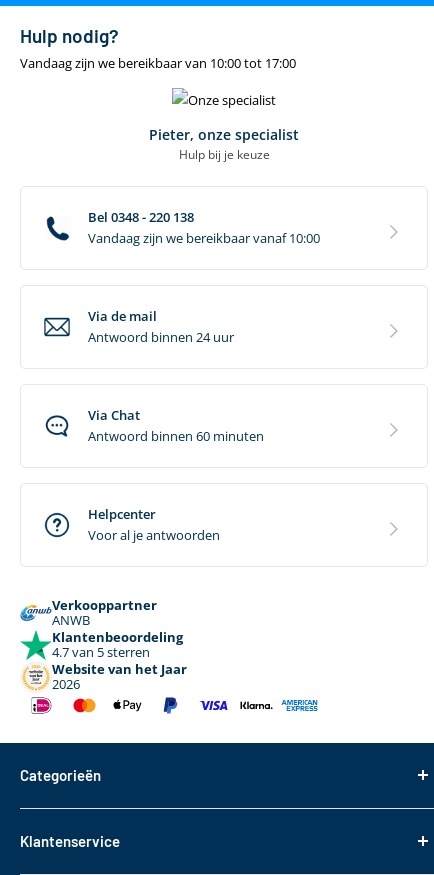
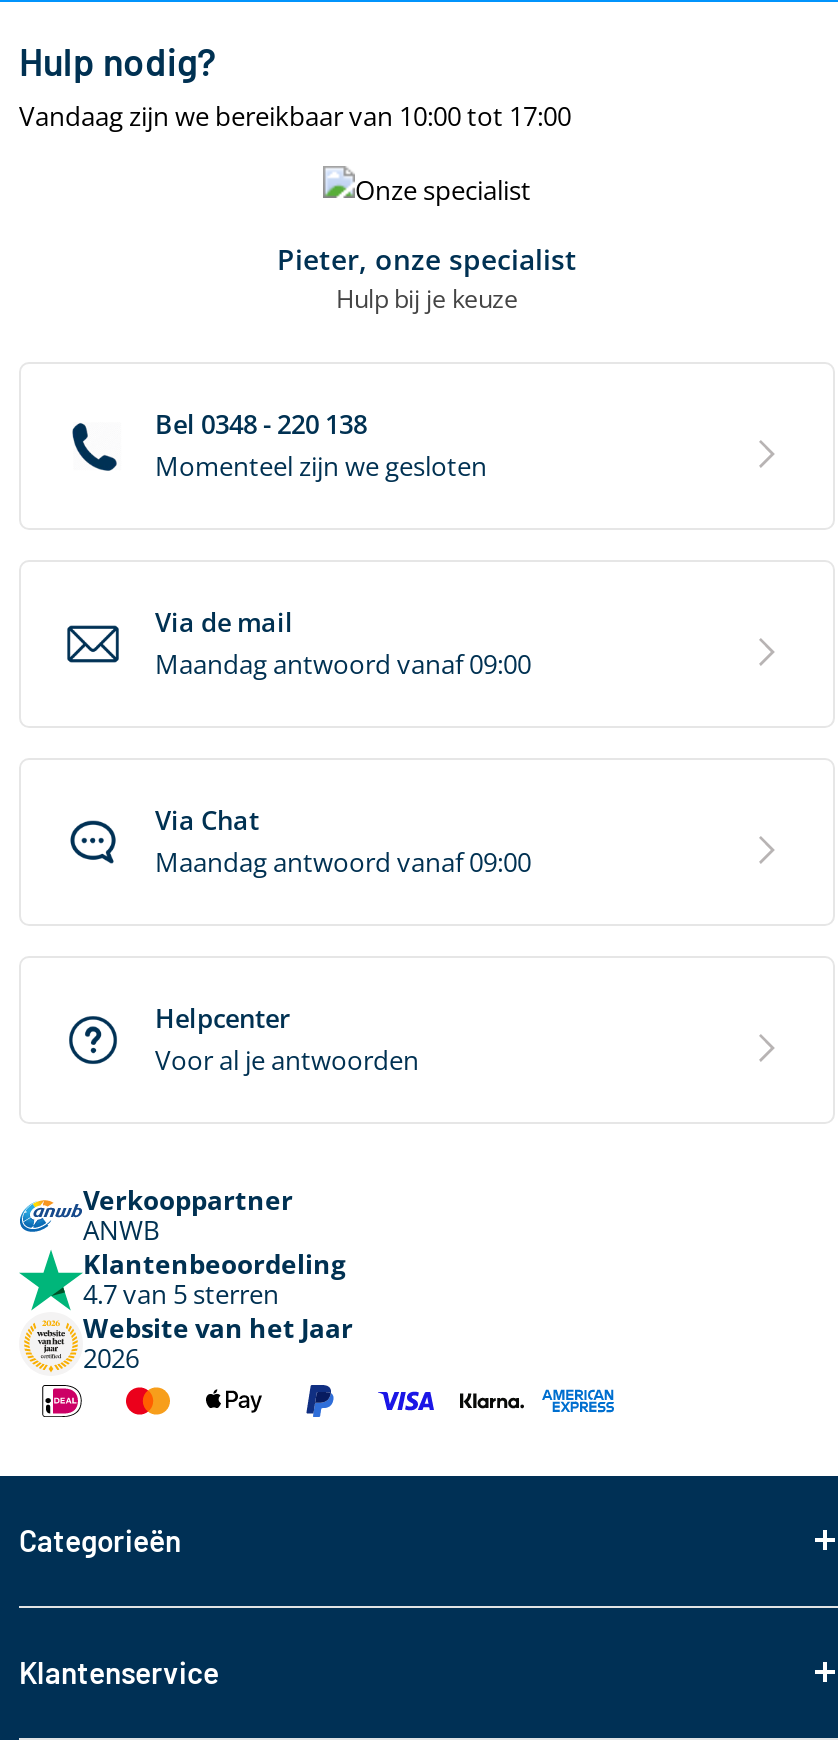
[88,229,320,247] Vandaag zijn we bereikbaar vanaf 10:00 -> [155,448,487,484] Momenteel zijn we gesloten
[88,328,234,346] Antwoord binnen 24 uur -> [155,646,531,682] Maandag antwoord vanaf 09:00
[88,427,264,445] Antwoord binnen 60 minuten -> [155,844,531,880] Maandag antwoord vanaf 09:00

